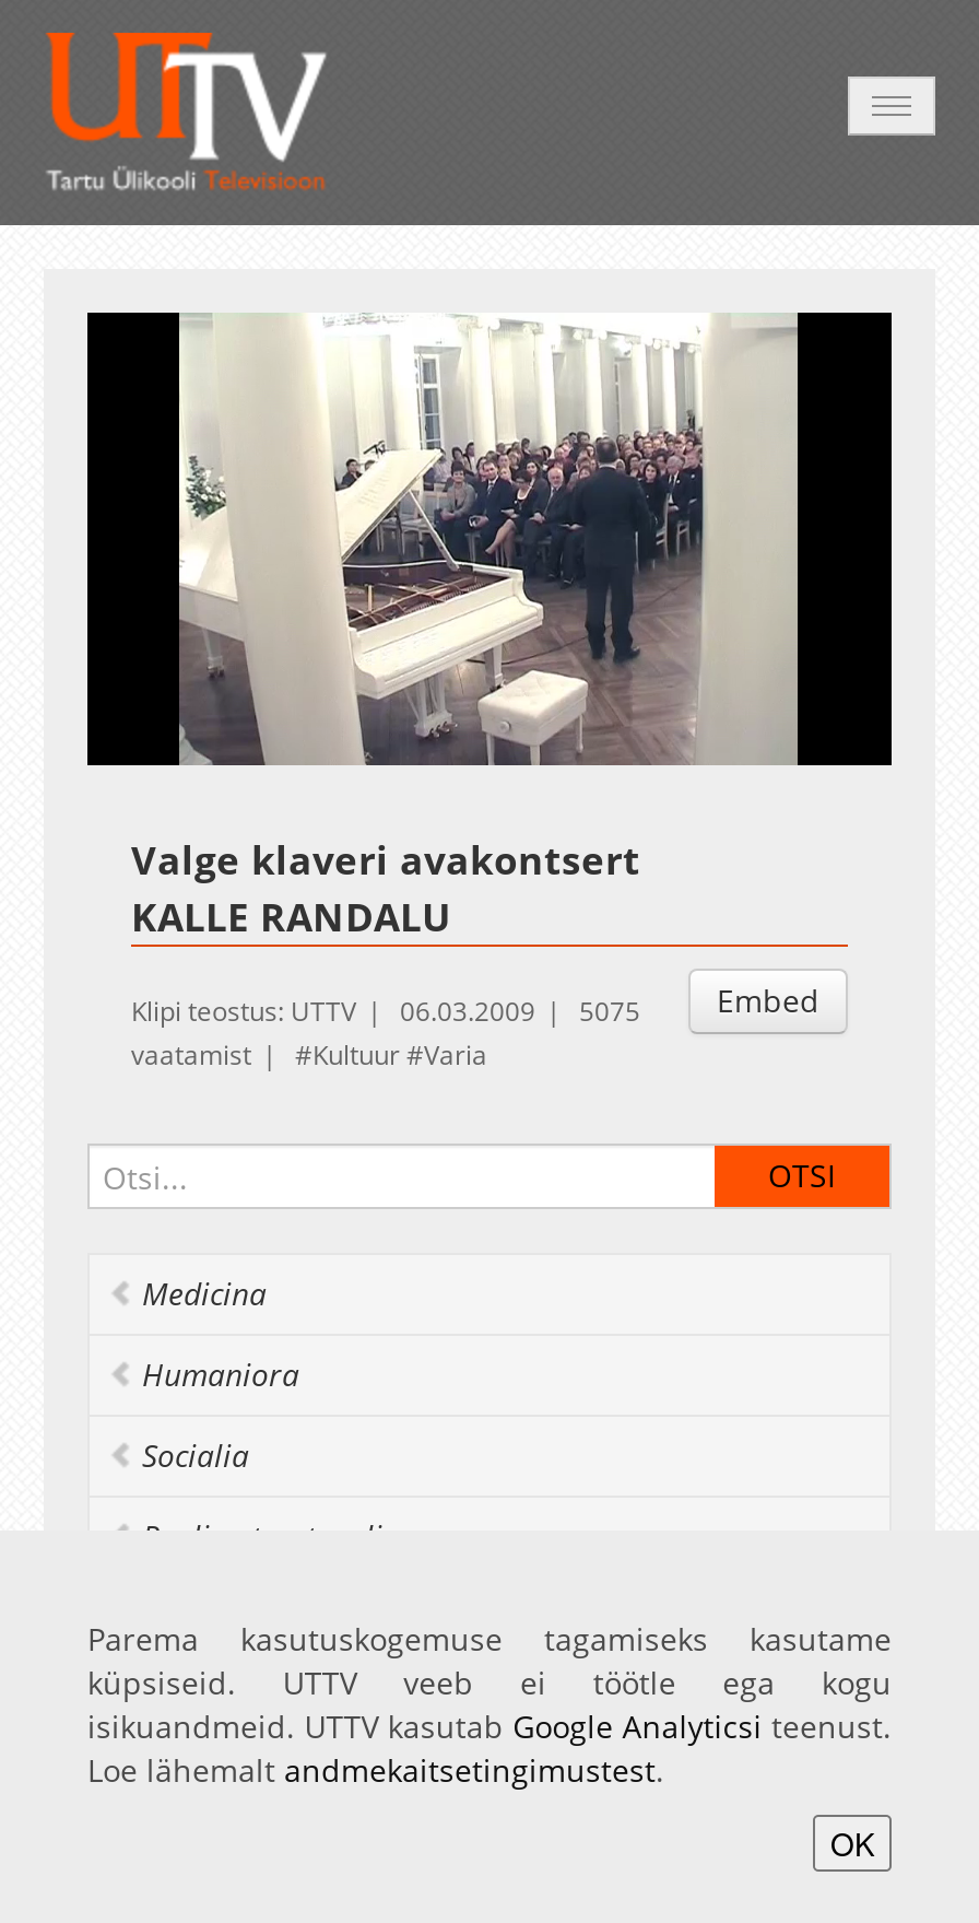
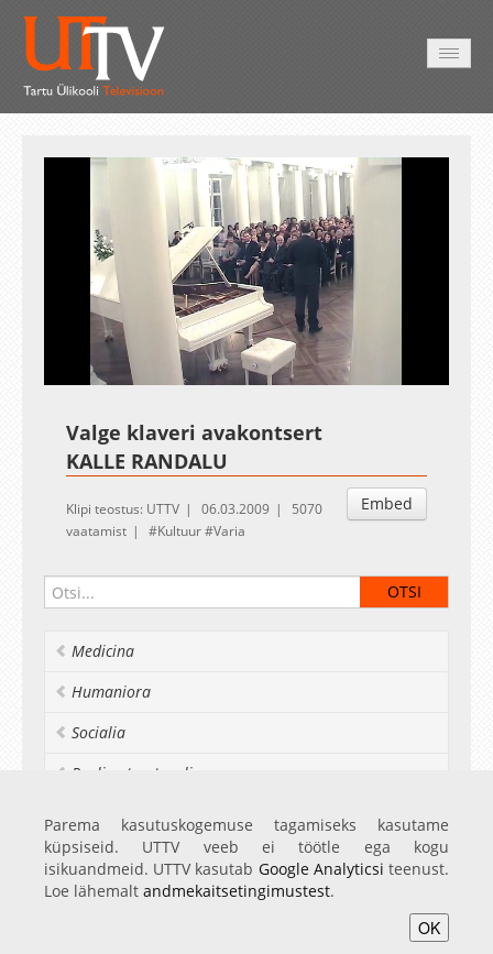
[131,993,640,1030] Klipi teostus: UTTV 06.03.2009 5075 -> [66,500,322,518] Klipi teostus: UTTV 06.03.2009 5070

